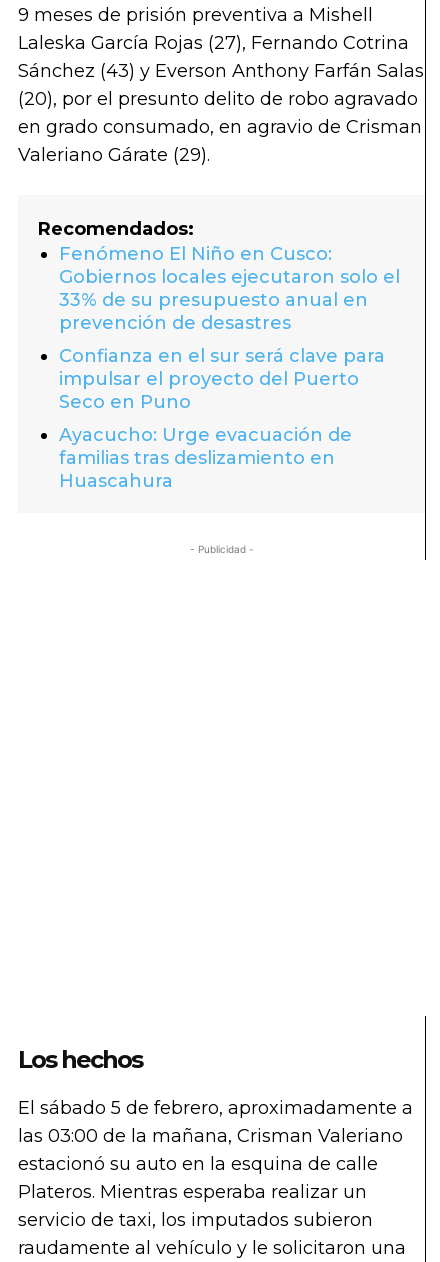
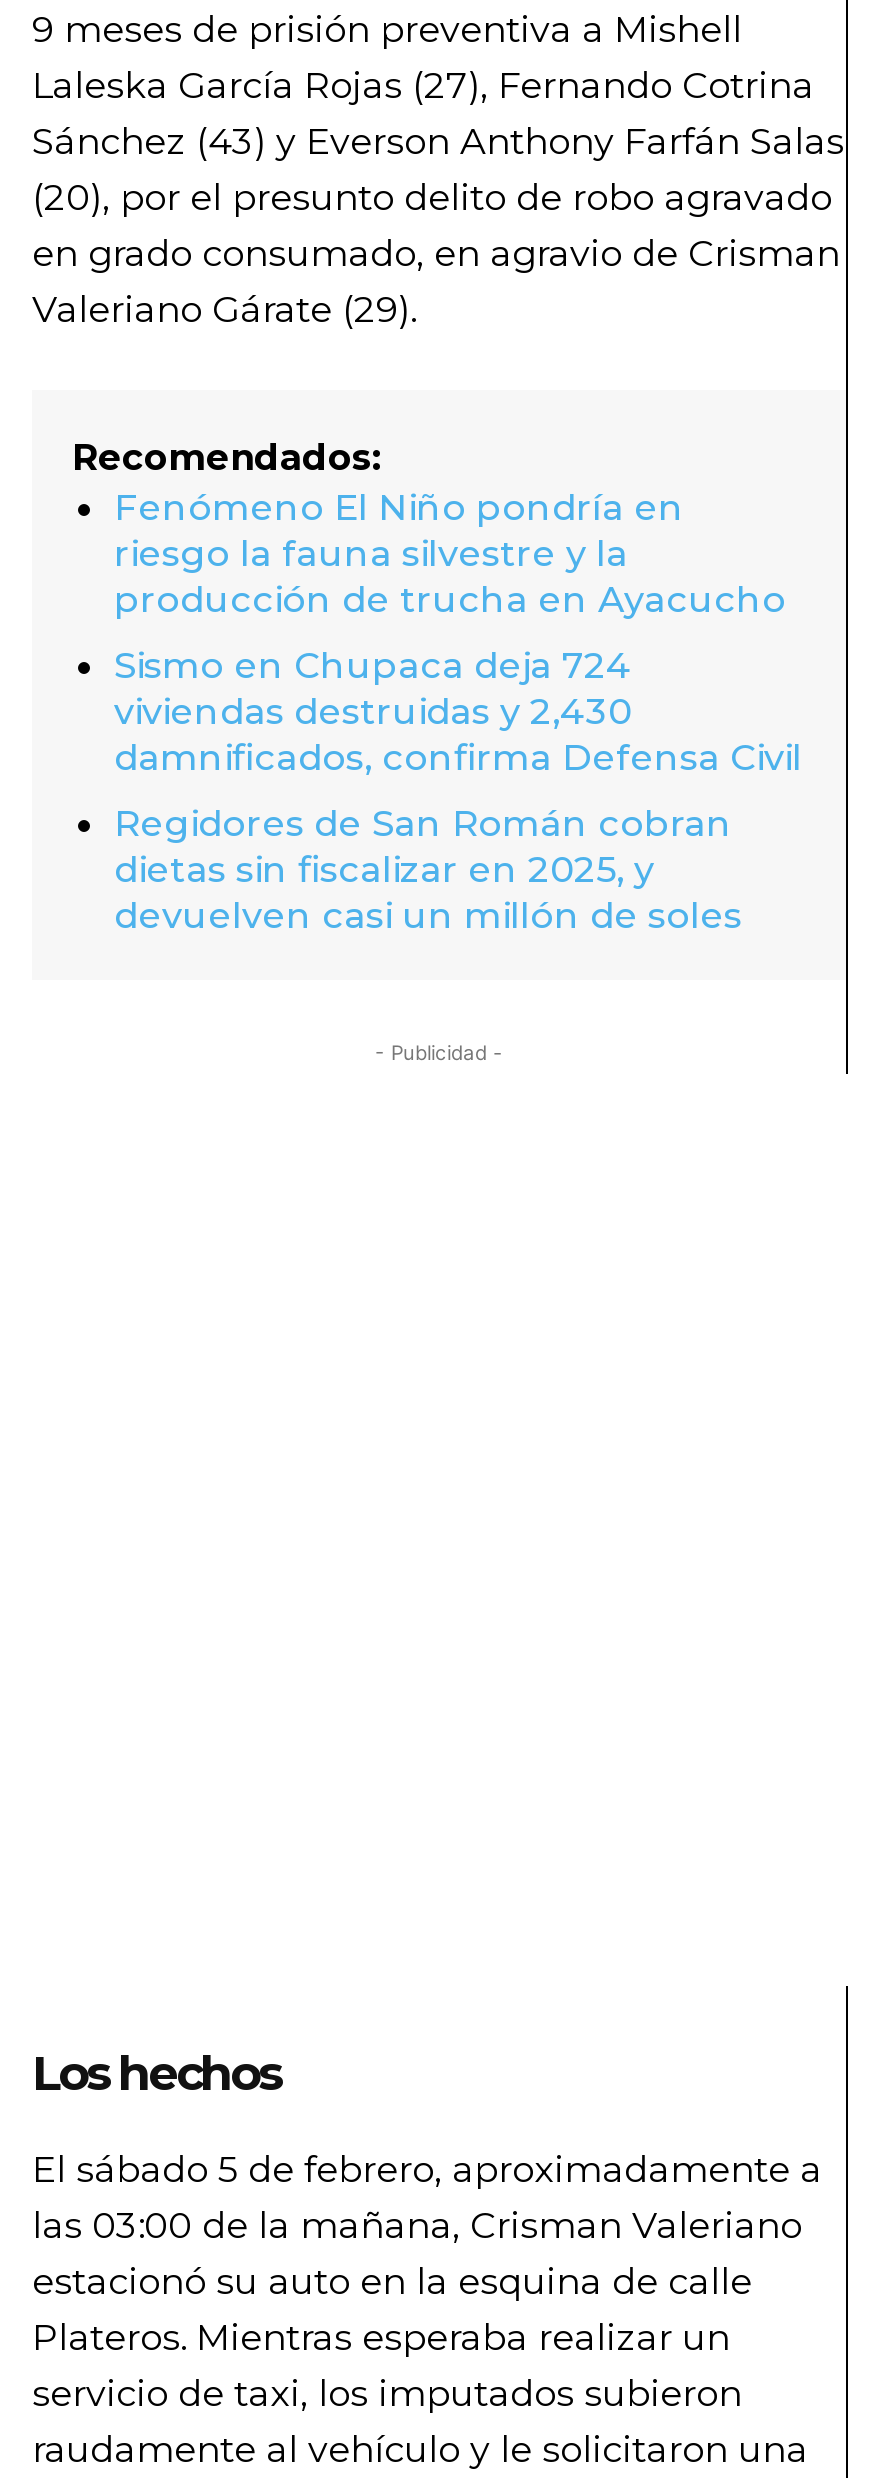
[59,242,400,333] Fenómeno El Niño en Cusco: | Gobiernos locales ejecutaron solo el | 33% de su presupuesto anual en | prevención de desastres -> [114,485,786,621] Fenómeno El Niño pondría en | riesgo la fauna silvestre y la | producción de trucha en Ayacucho
[59,344,385,412] Confianza en el sur será clave para | impulsar el proyecto del Puerto | Seco en Puno -> [114,643,802,779] Sismo en Chupaca deja 724 | viviendas destruidas y 2,430 | damnificados, confirma Defensa Civil
[59,423,352,491] Ayacucho: Urge evacuación de | familias tras deslizamiento en | Huascahura -> [114,801,742,937] Regidores de San Román cobran | dietas sin fiscalizar en 2025, y | devuelven casi un millón de soles

